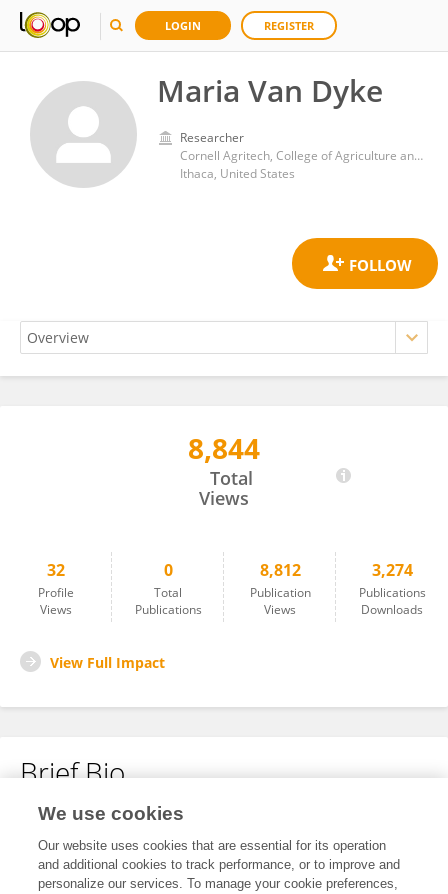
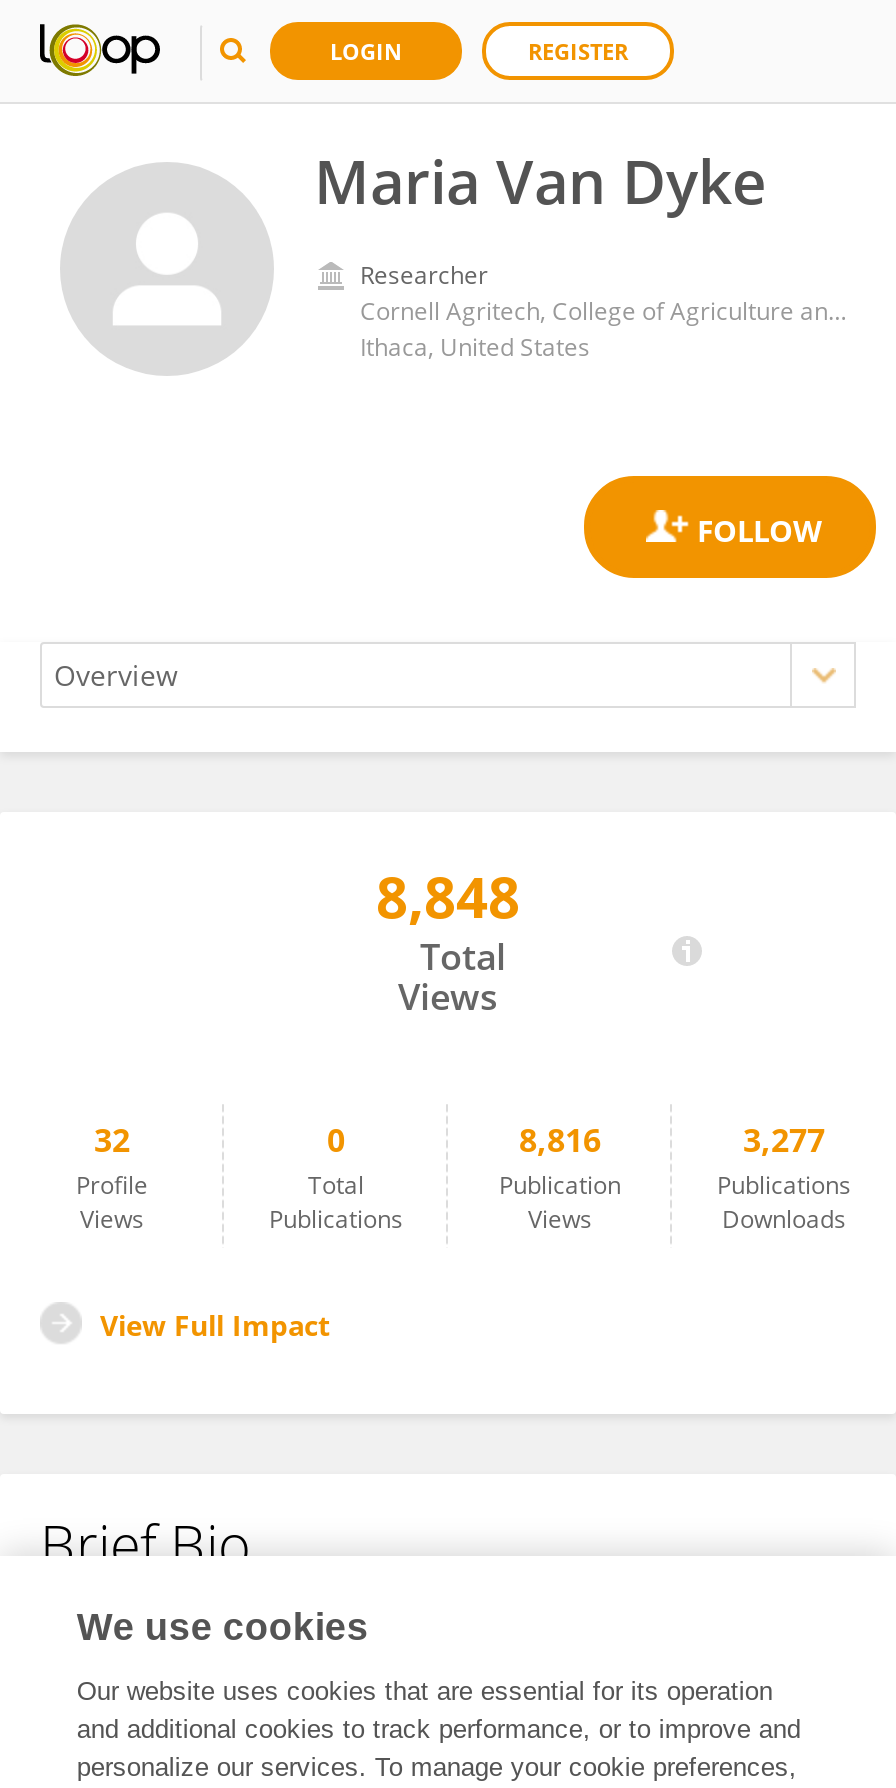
[188,429,260,467] 8,844 -> [376,858,520,934] 8,848
[259,559,300,581] 8,812 -> [519,1118,601,1162] 8,816
[371,559,412,581] 3,274 -> [743,1118,825,1162] 3,277

